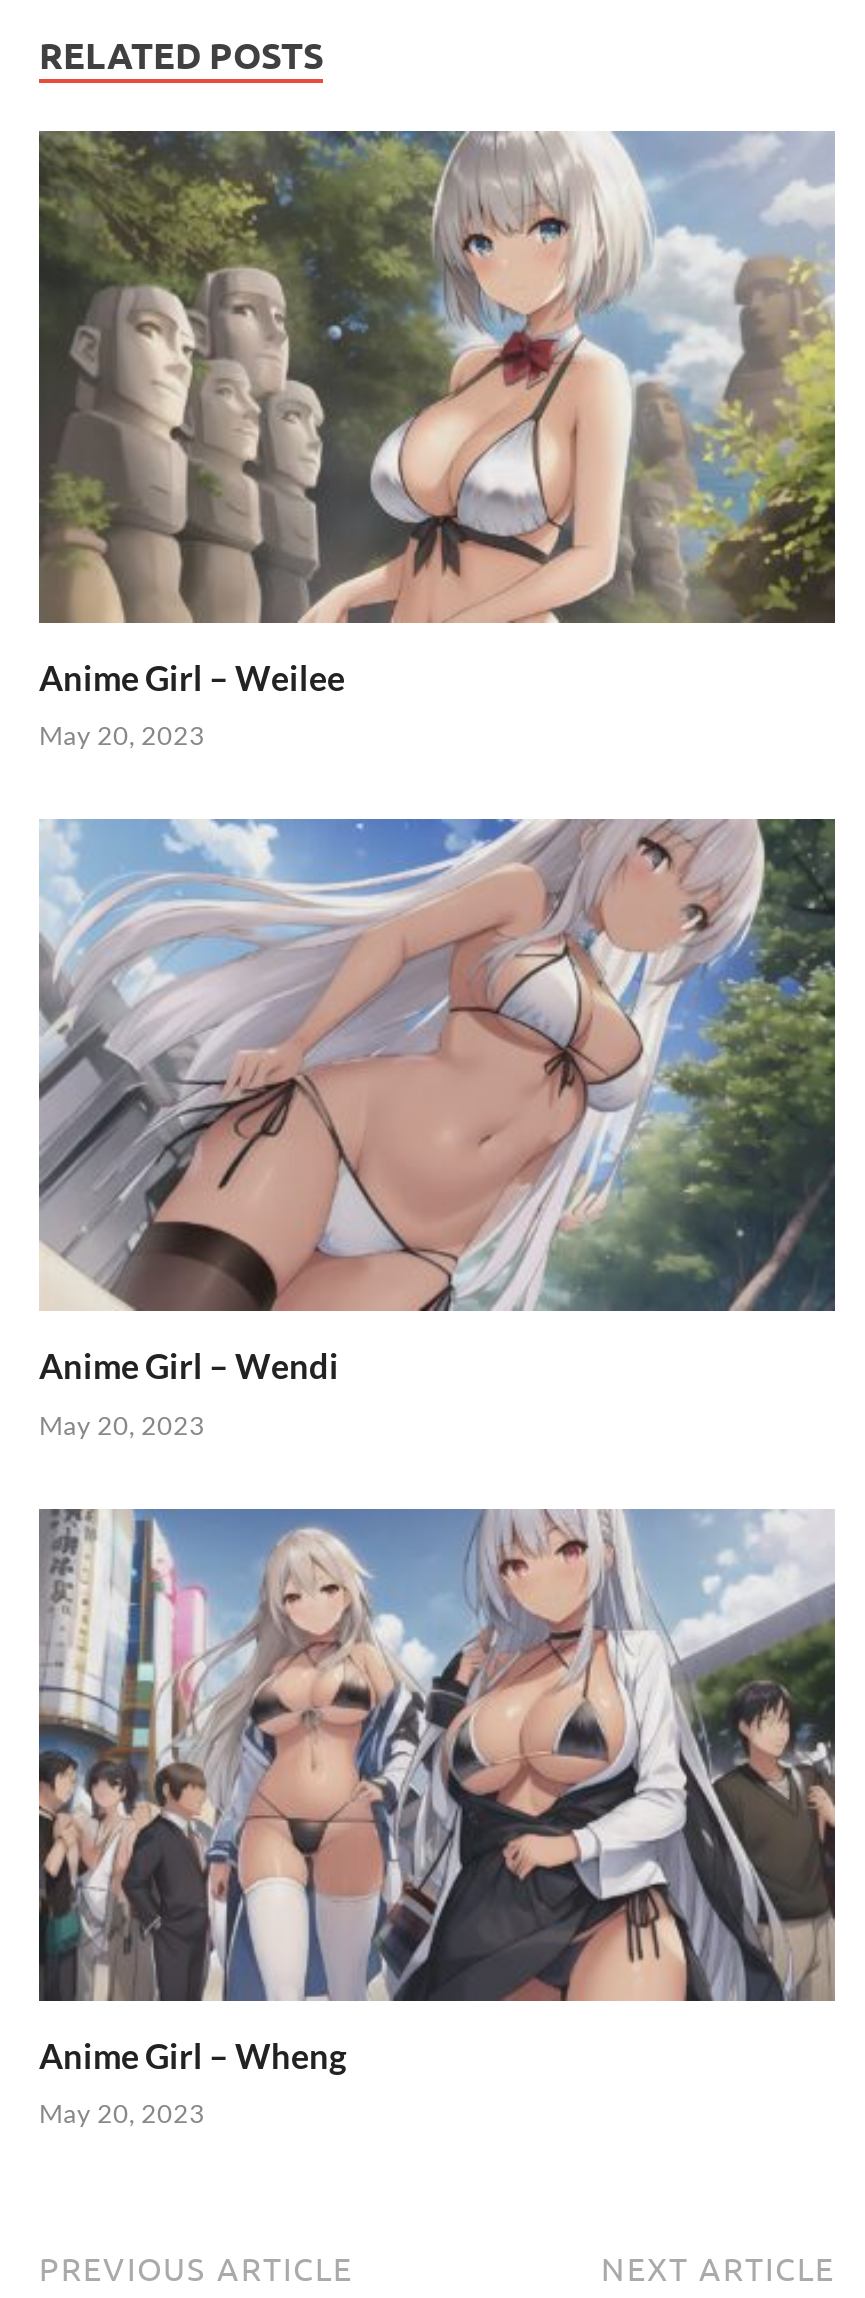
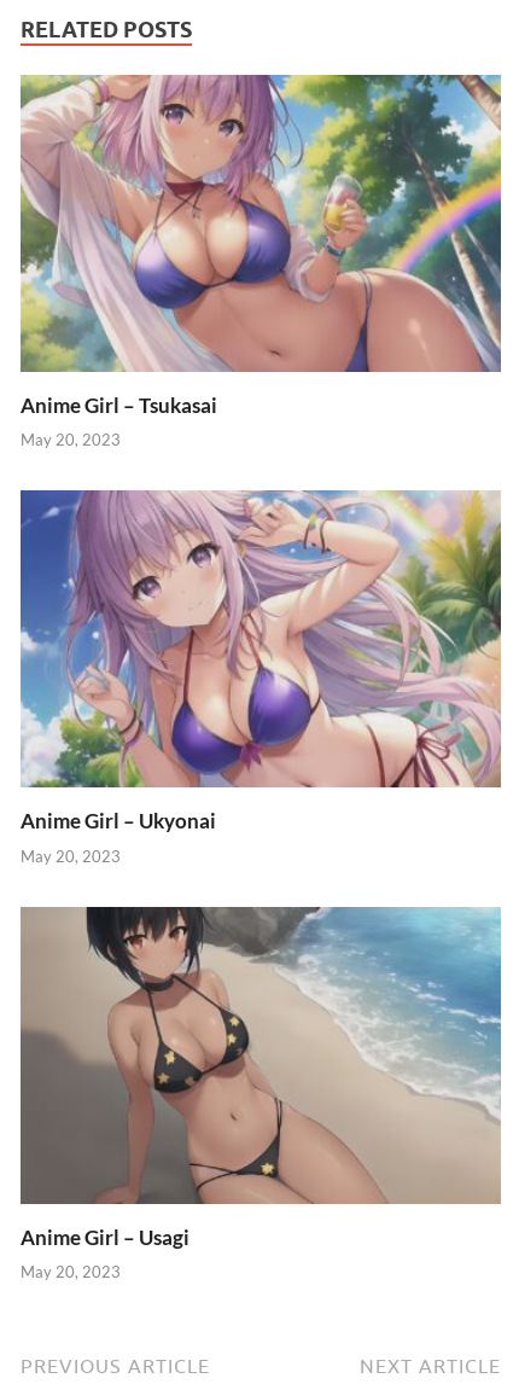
[37,129,837,699] [image] | Anime Girl – Weilee -> [19,74,502,418] [image] | Anime Girl – Tsukasai
[37,817,837,1387] [image] | Anime Girl – Wendi -> [19,489,502,834] [image] | Anime Girl – Ukyonai
[37,1507,837,2076] [image] | Anime Girl – Wheng -> [21,906,502,1249] [image] | Anime Girl – Usagi

